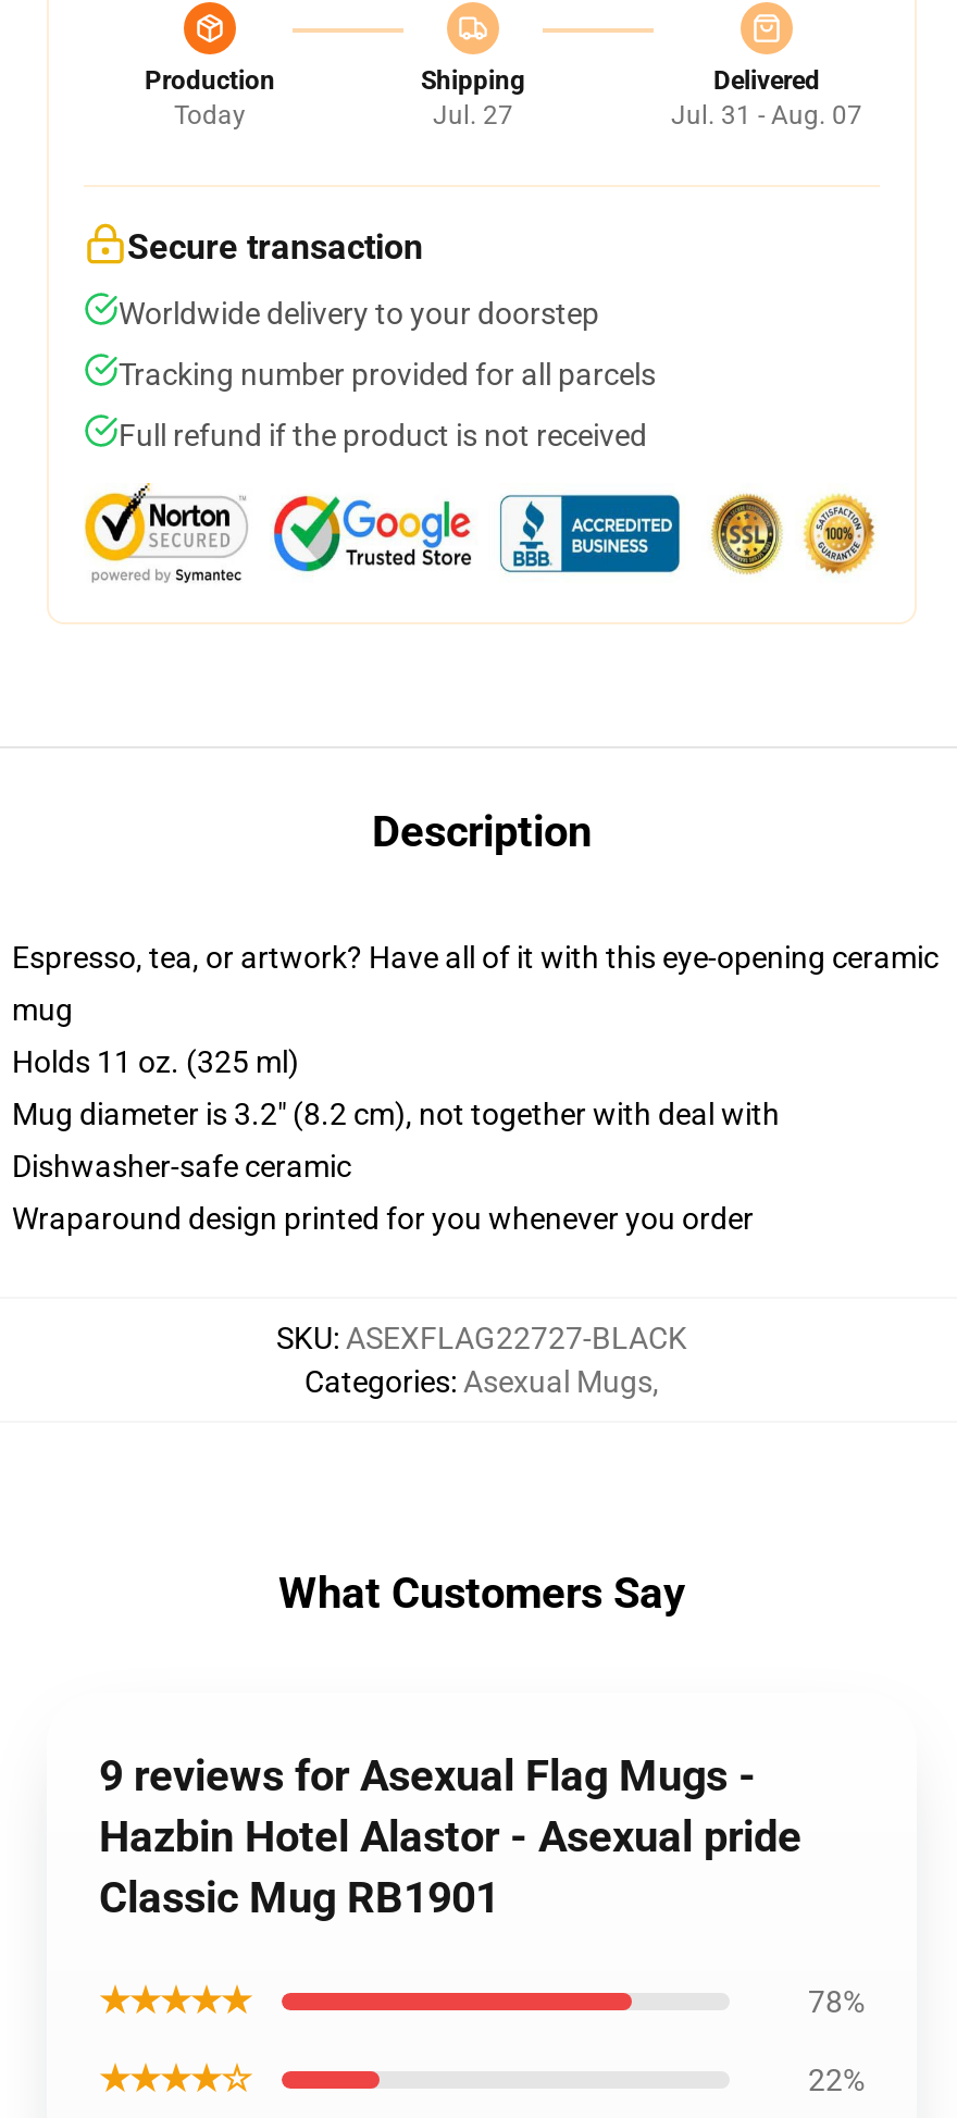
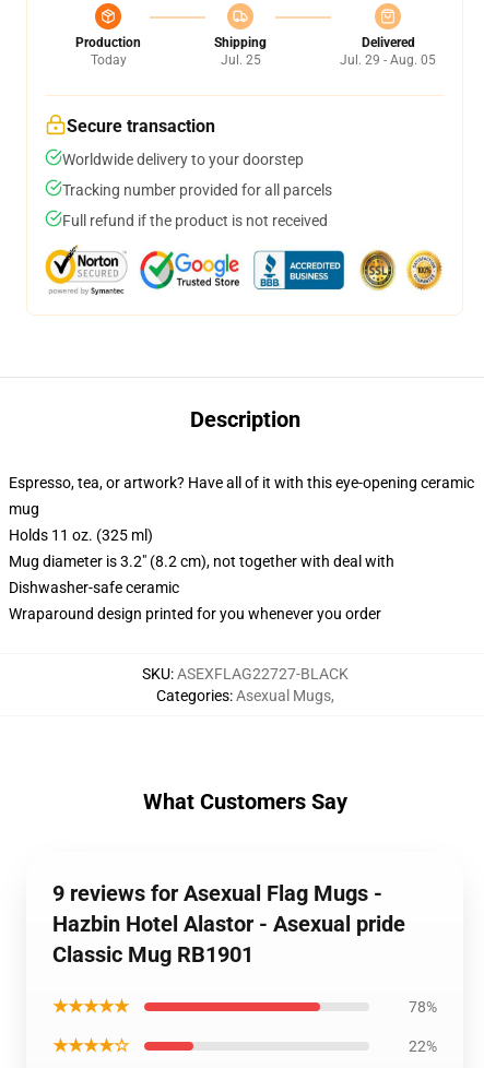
[433,100,513,131] Jul. 27 -> [220,52,261,68] Jul. 25
[671,100,862,131] Jul. 31 - Aug. 07 -> [340,52,436,68] Jul. 29 - Aug. 05

